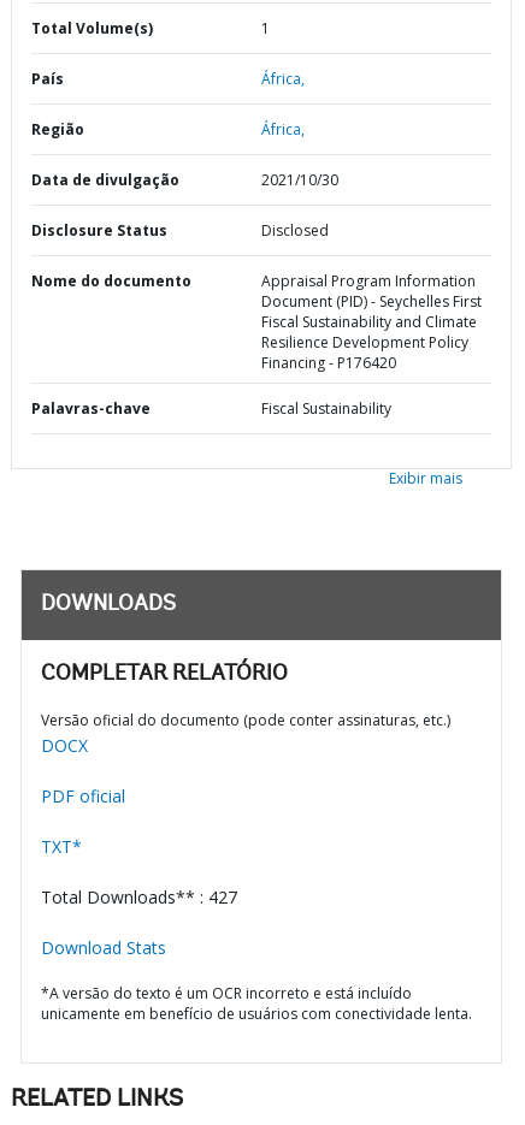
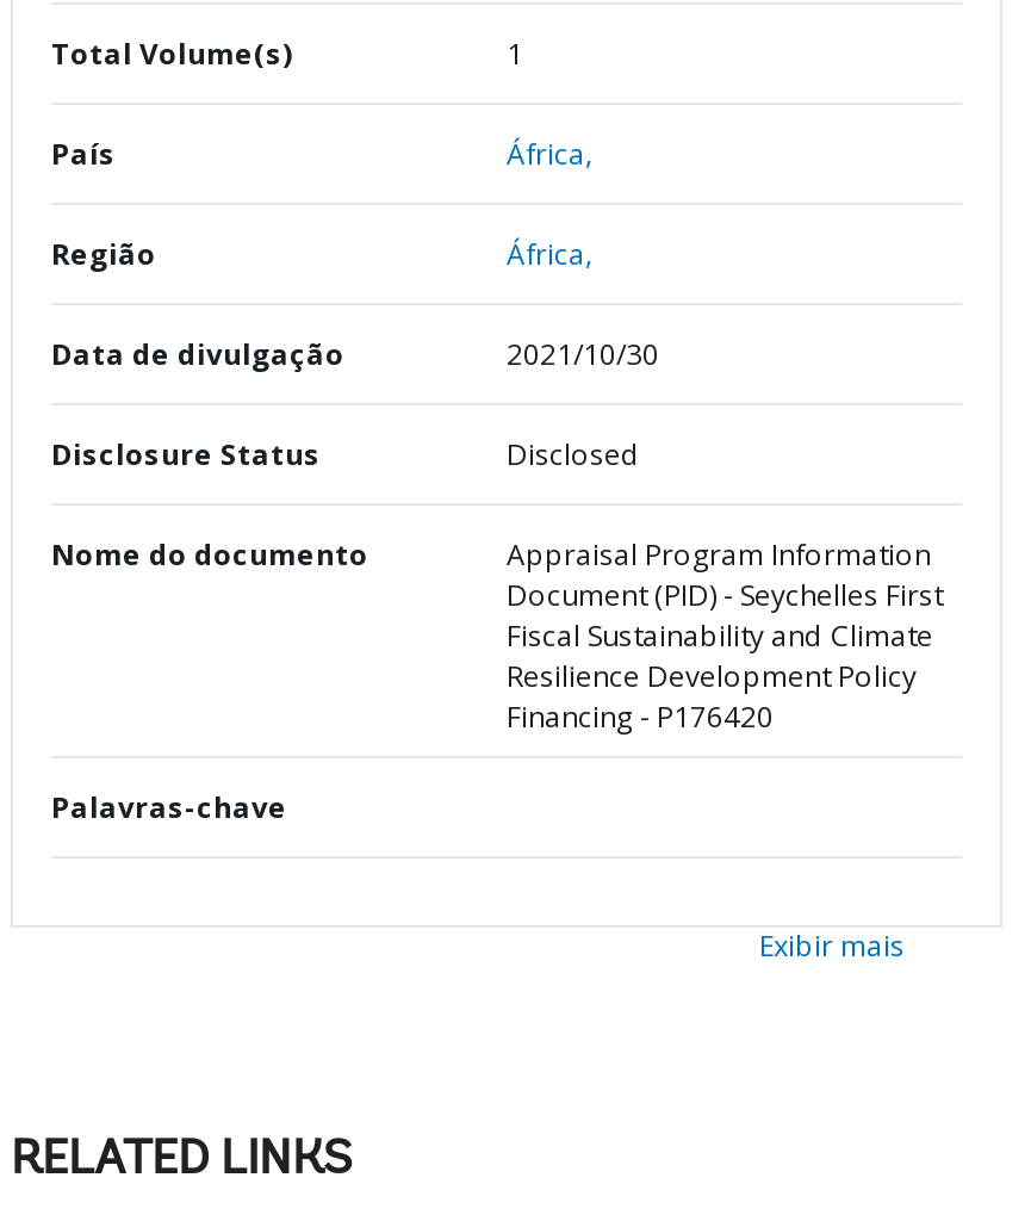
[261,398,391,419] Fiscal Sustainability -> none
[41,594,472,1024] DOWNLOADS | COMPLETAR RELATÓRIO | Versão oficial do documento (pode conter assinaturas, etc.) | DOCX | PDF oficial | TXT* | Total Downloads** : 427 | Download Stats | *A versão do texto é um OCR incorreto e está incluído | unicamente em benefício de usuários com conectividade lenta. -> none

